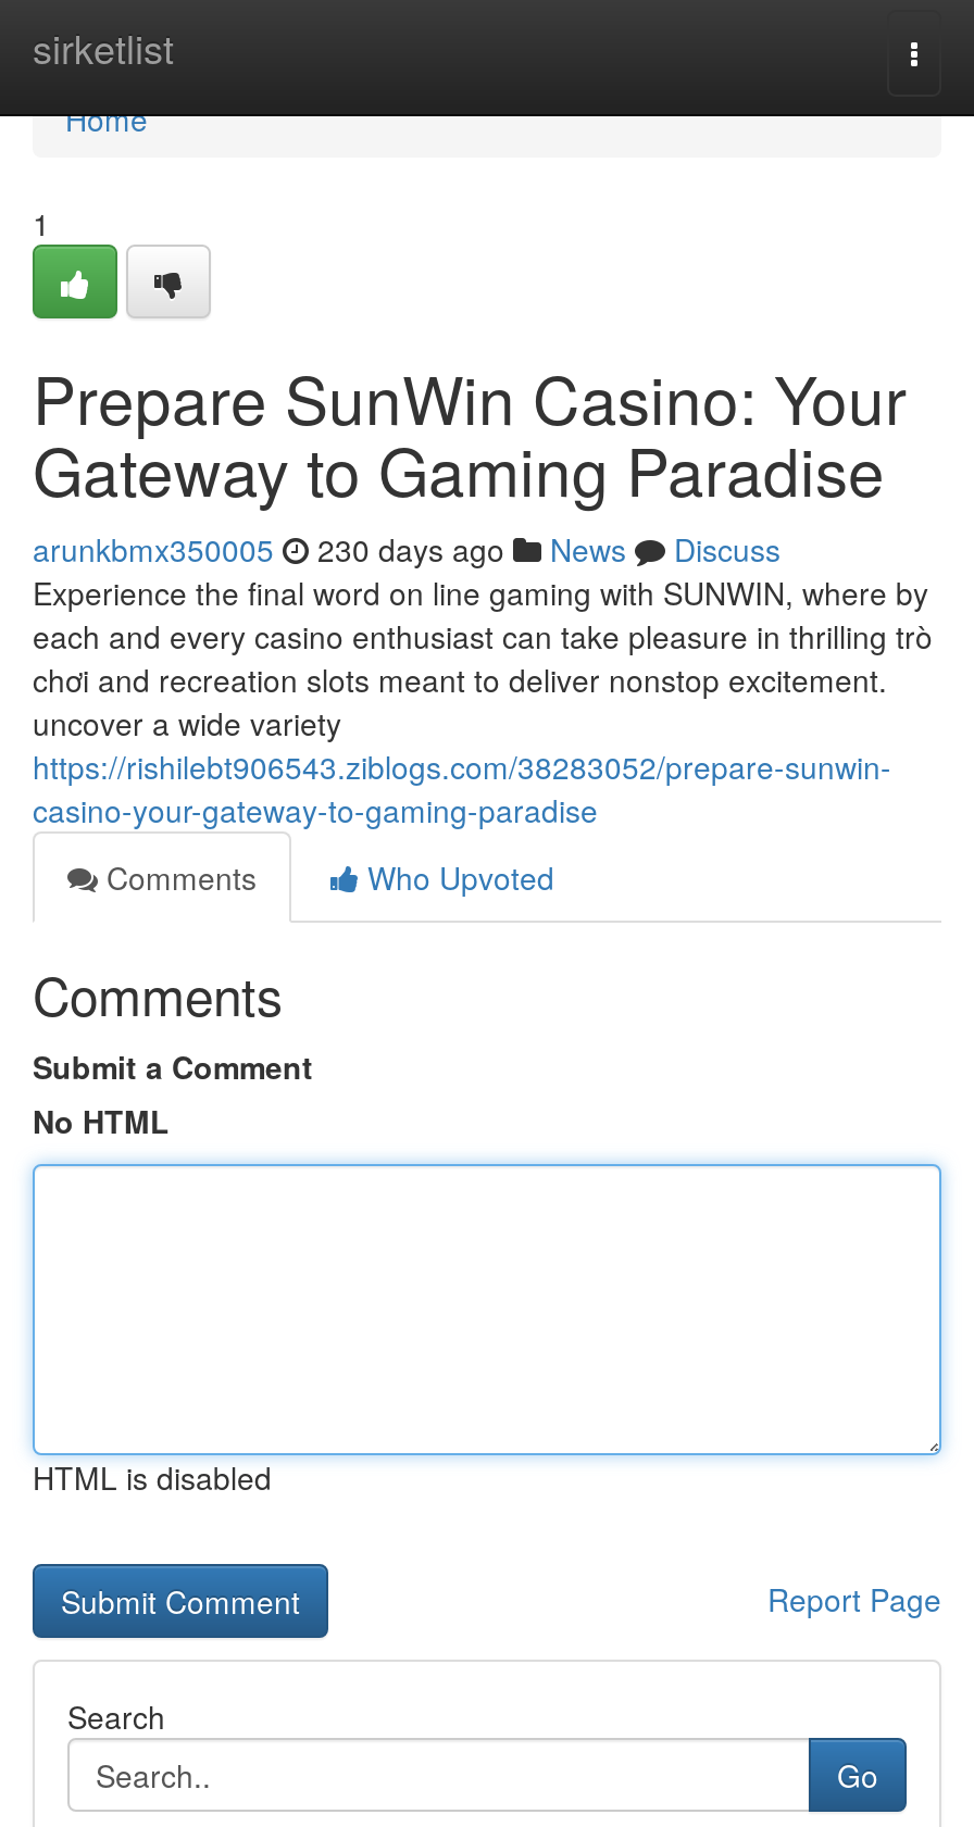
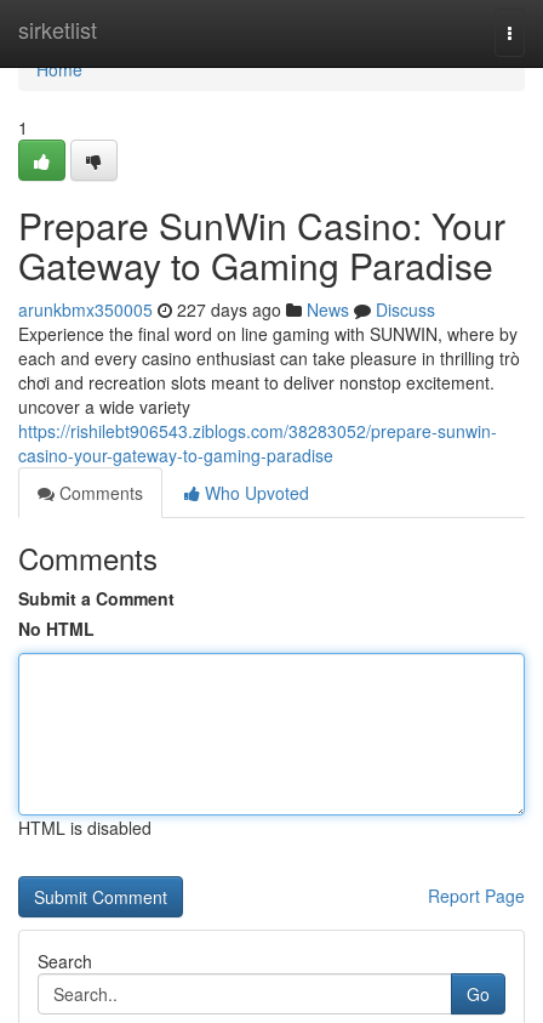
[33,527,781,571] arunkbmx350005 230 days ago News Discuss -> [18,297,435,322] arunkbmx350005 227 days ago News Discuss

